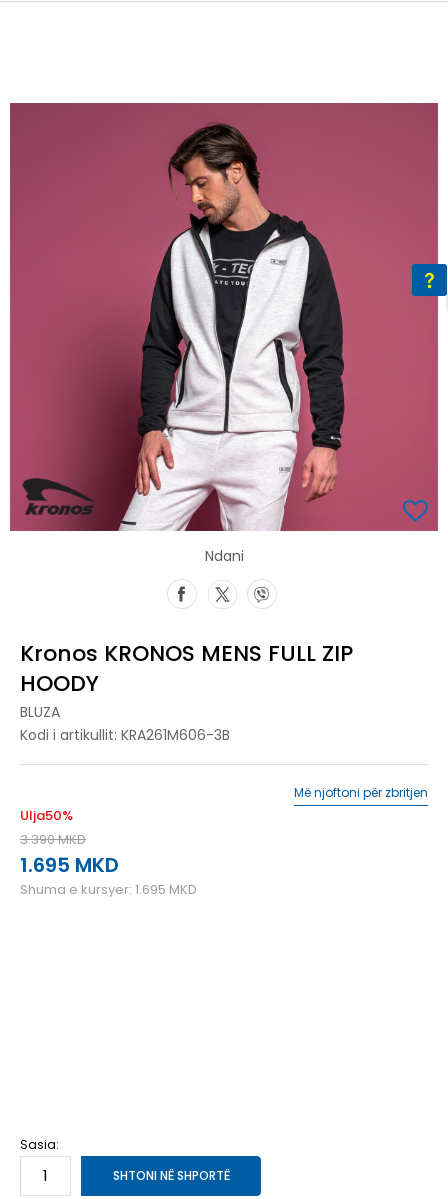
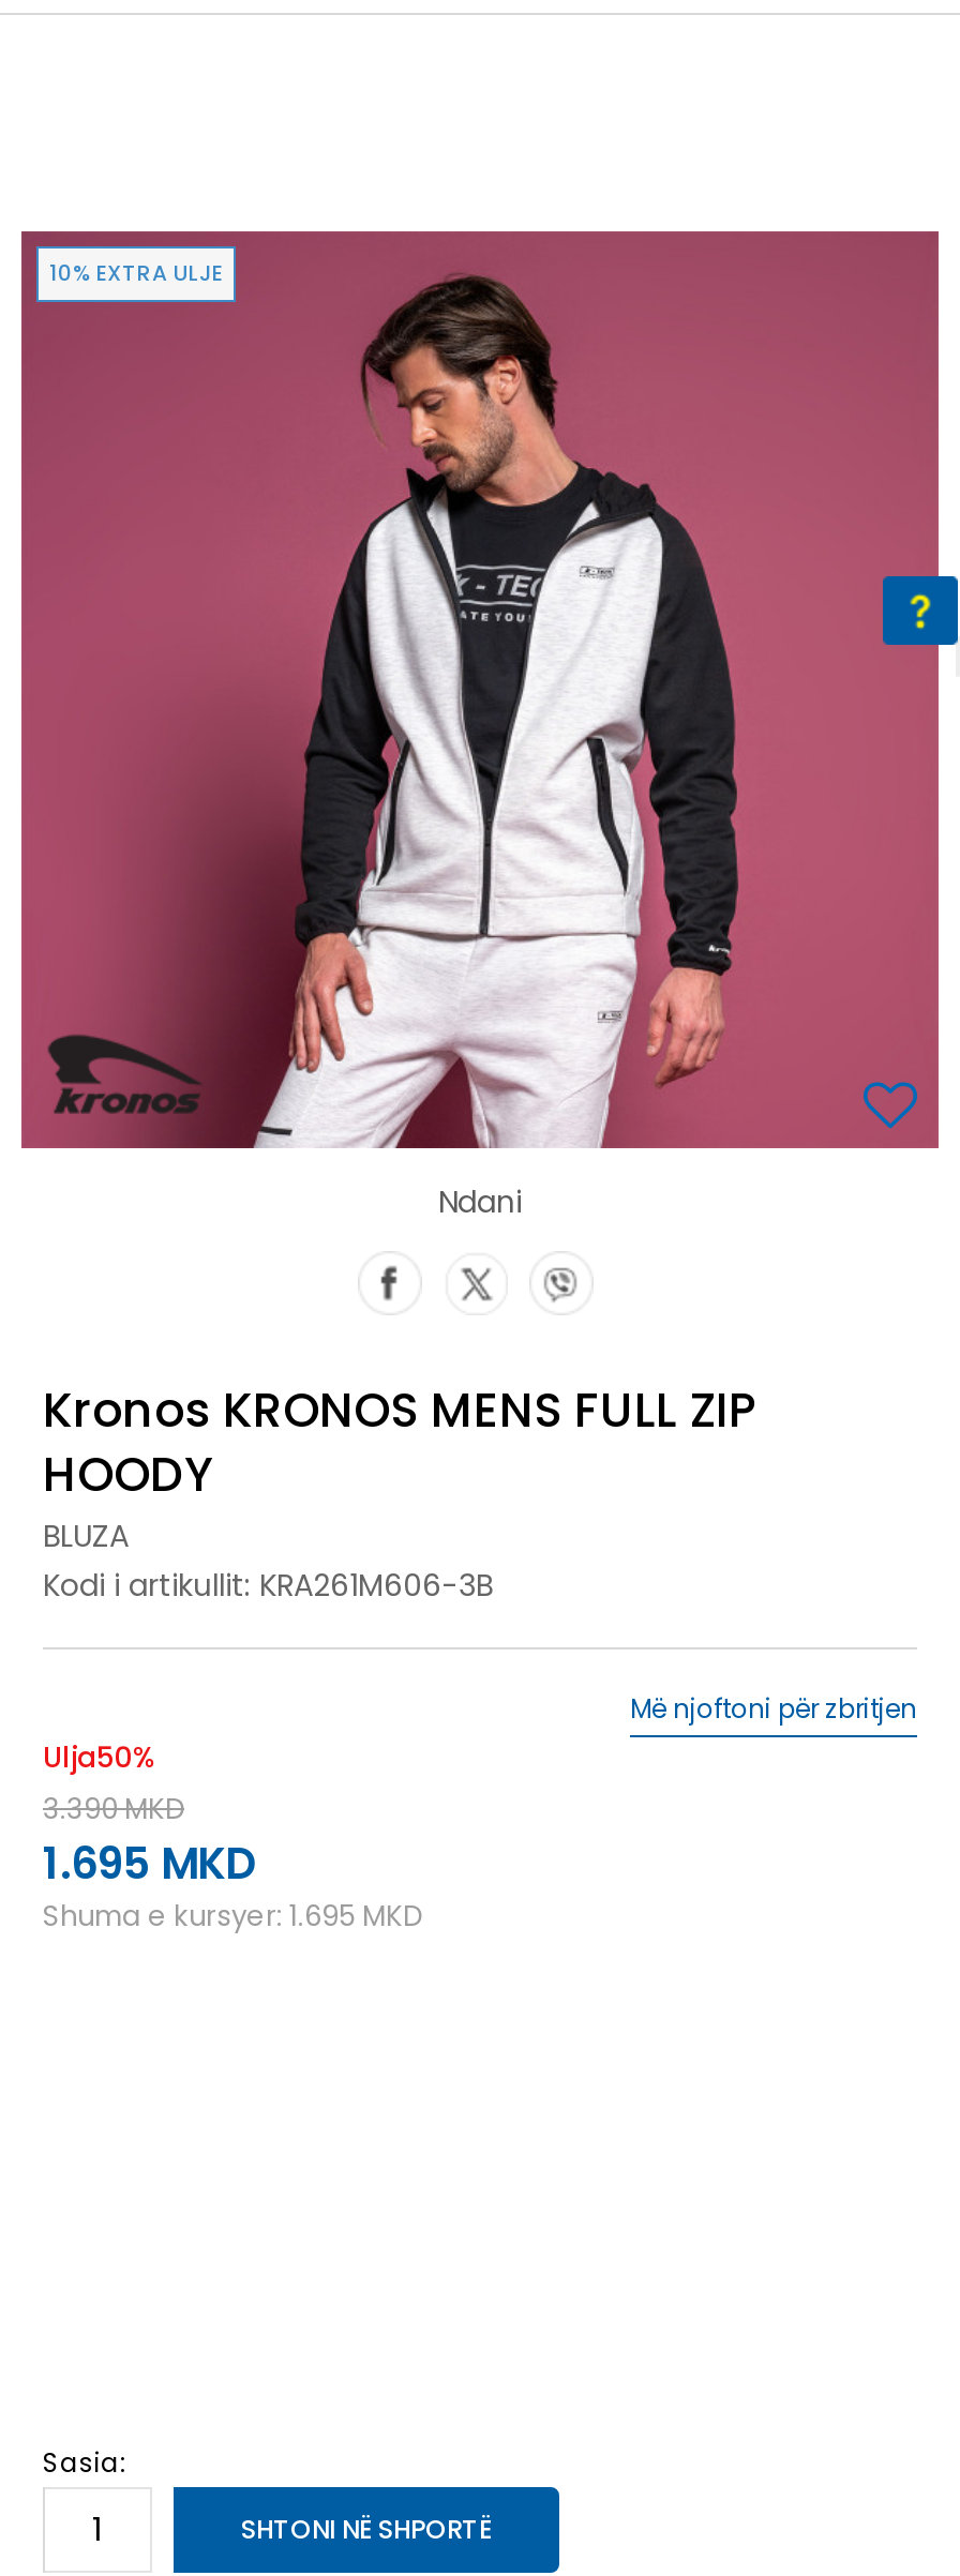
none -> [49,256,223,288] 10% EXTRA ULJE

